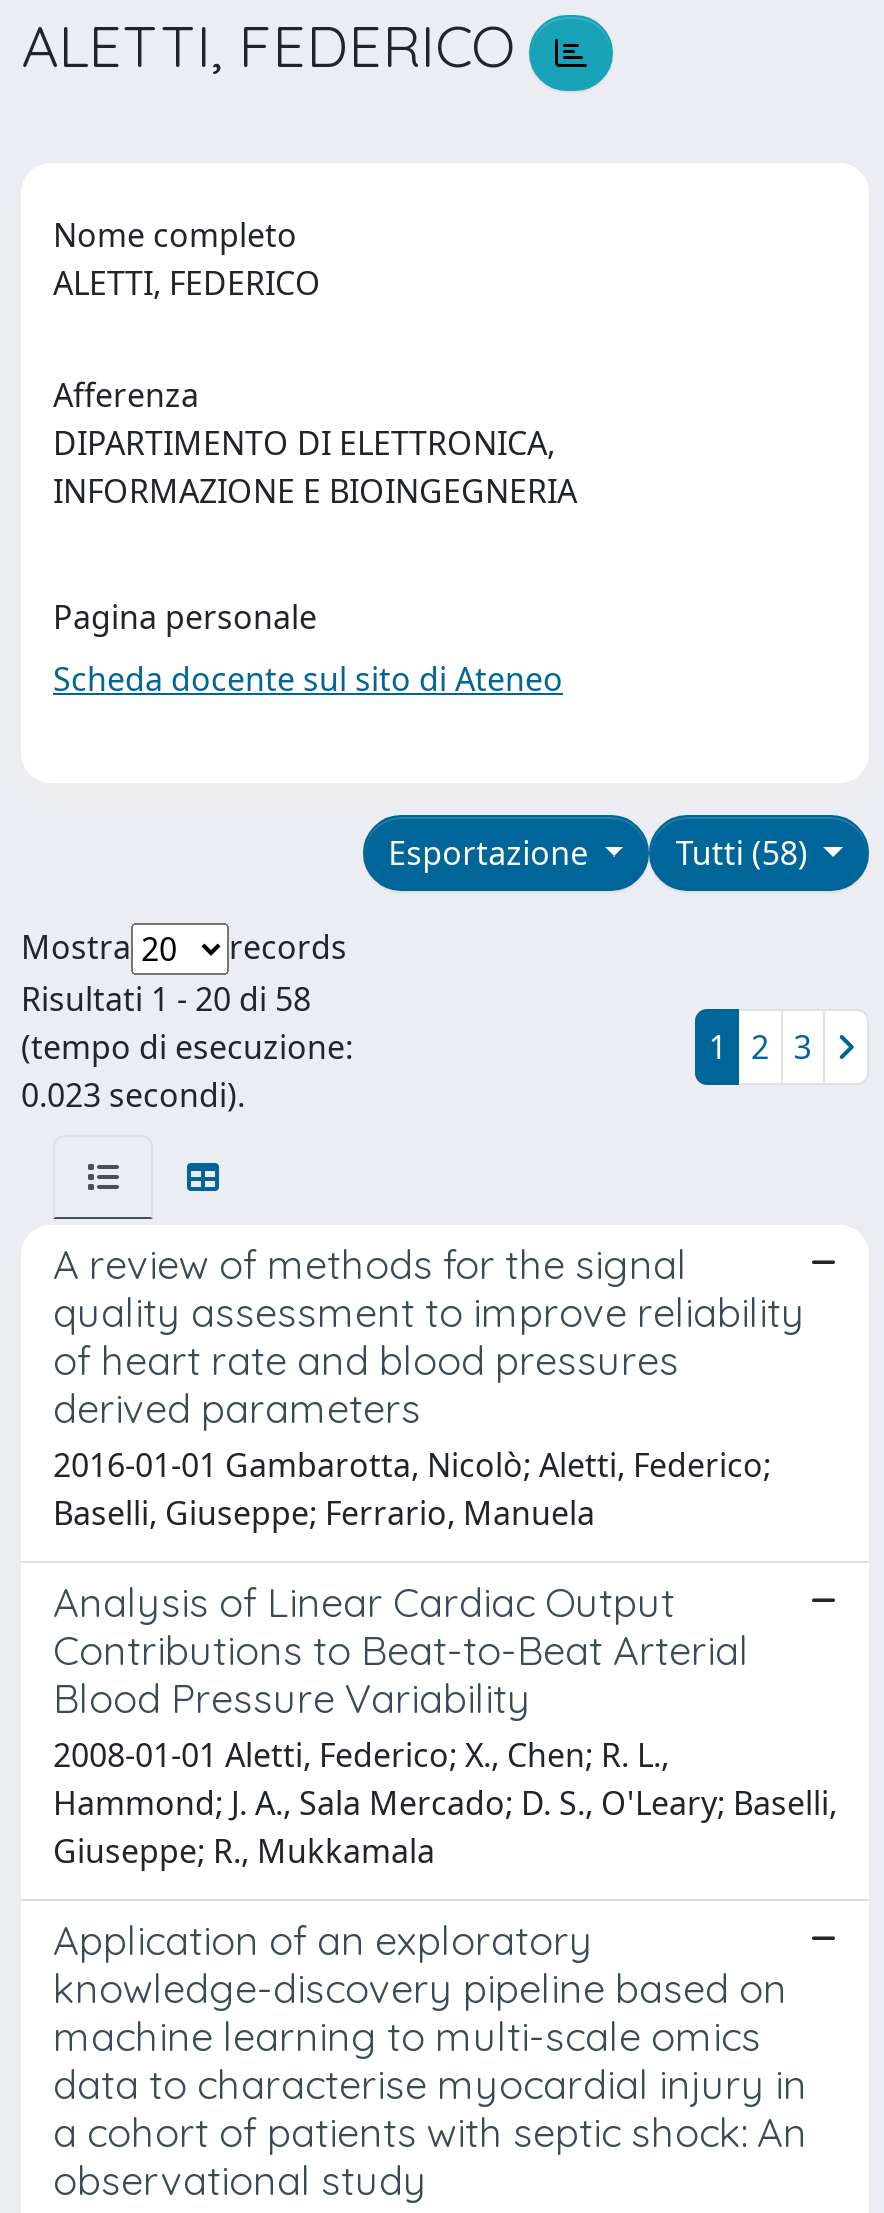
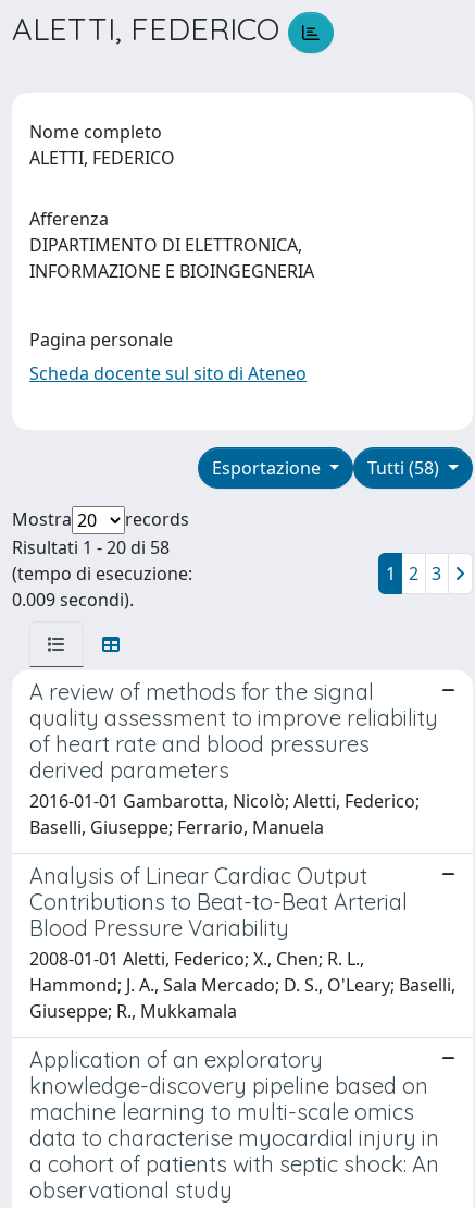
[21,1073,245,1117] 0.023 secondi). -> [12,587,134,611] 0.009 secondi).

